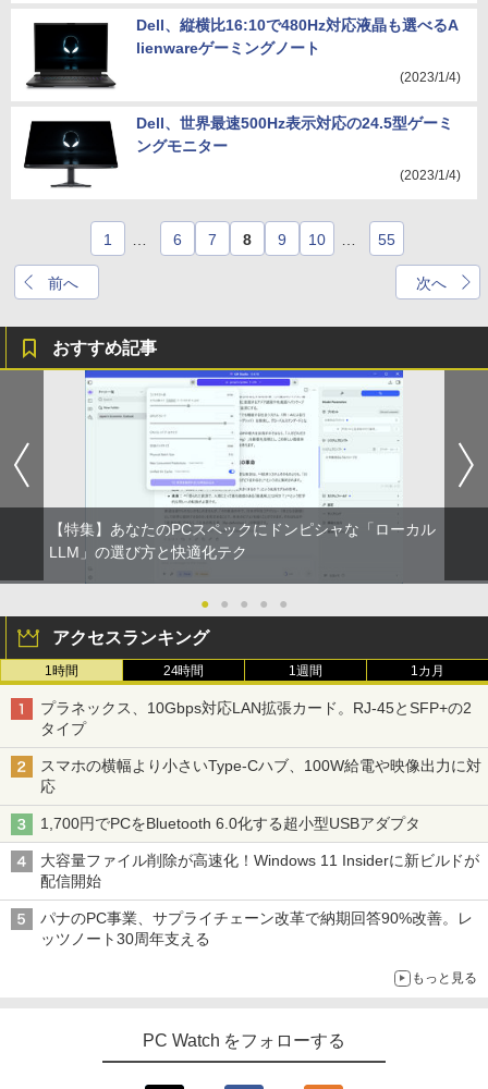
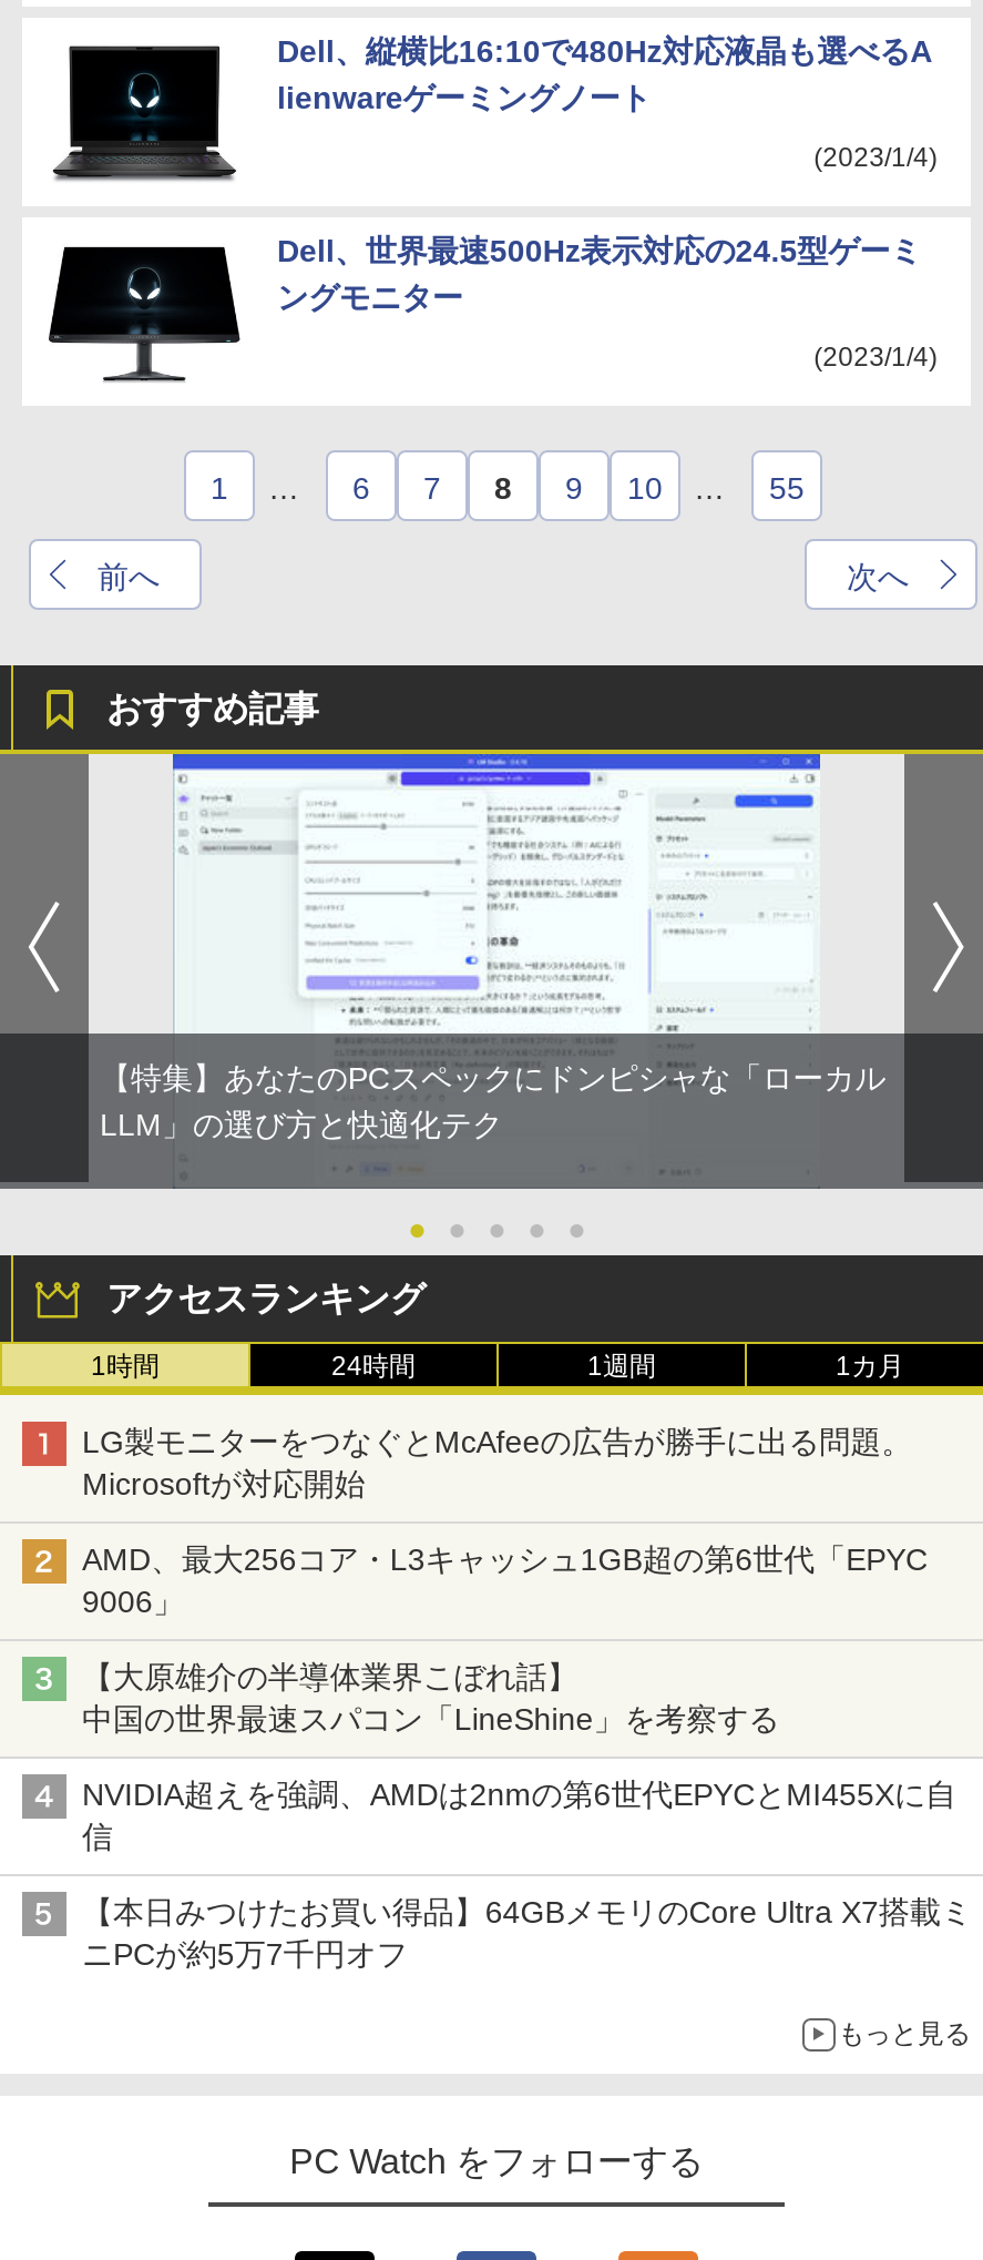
[40,699,471,737] プラネックス、10Gbps対応LAN拡張カード。RJ-45とSFP+の2 | タイプ -> [82,1424,912,1501] LG製モニターをつなぐとMcAfeeの広告が勝手に出る問題。 | Microsoftが対応開始
[40,757,481,795] スマホの横幅より小さいType-Cハブ、100W給電や映像出力に対 | 応 -> [82,1541,928,1619] AMD、最大256コア・L3キャッシュ1GB超の第6世代「EPYC | 9006」
[40,815,424,832] 1,700円でPCをBluetooth 6.0化する超小型USBアダプタ -> [82,1659,788,1737] 【大原雄介の半導体業界こぼれ話】 | 中国の世界最速スパコン「LineShine」を考察する
[40,852,480,890] 大容量ファイル削除が高速化！Windows 11 Insiderに新ビルドが | 配信開始 -> [82,1777,956,1854] NVIDIA超えを強調、AMDは2nmの第6世代EPYCとMI455Xに自 | 信
[40,909,472,947] パナのPC事業、サプライチェーン改革で納期回答90%改善。レ | ッツノート30周年支える -> [82,1894,972,1972] 【本日みつけたお買い得品】64GBメモリのCore Ultra X7搭載ミ | ニPCが約5万7千円オフ

